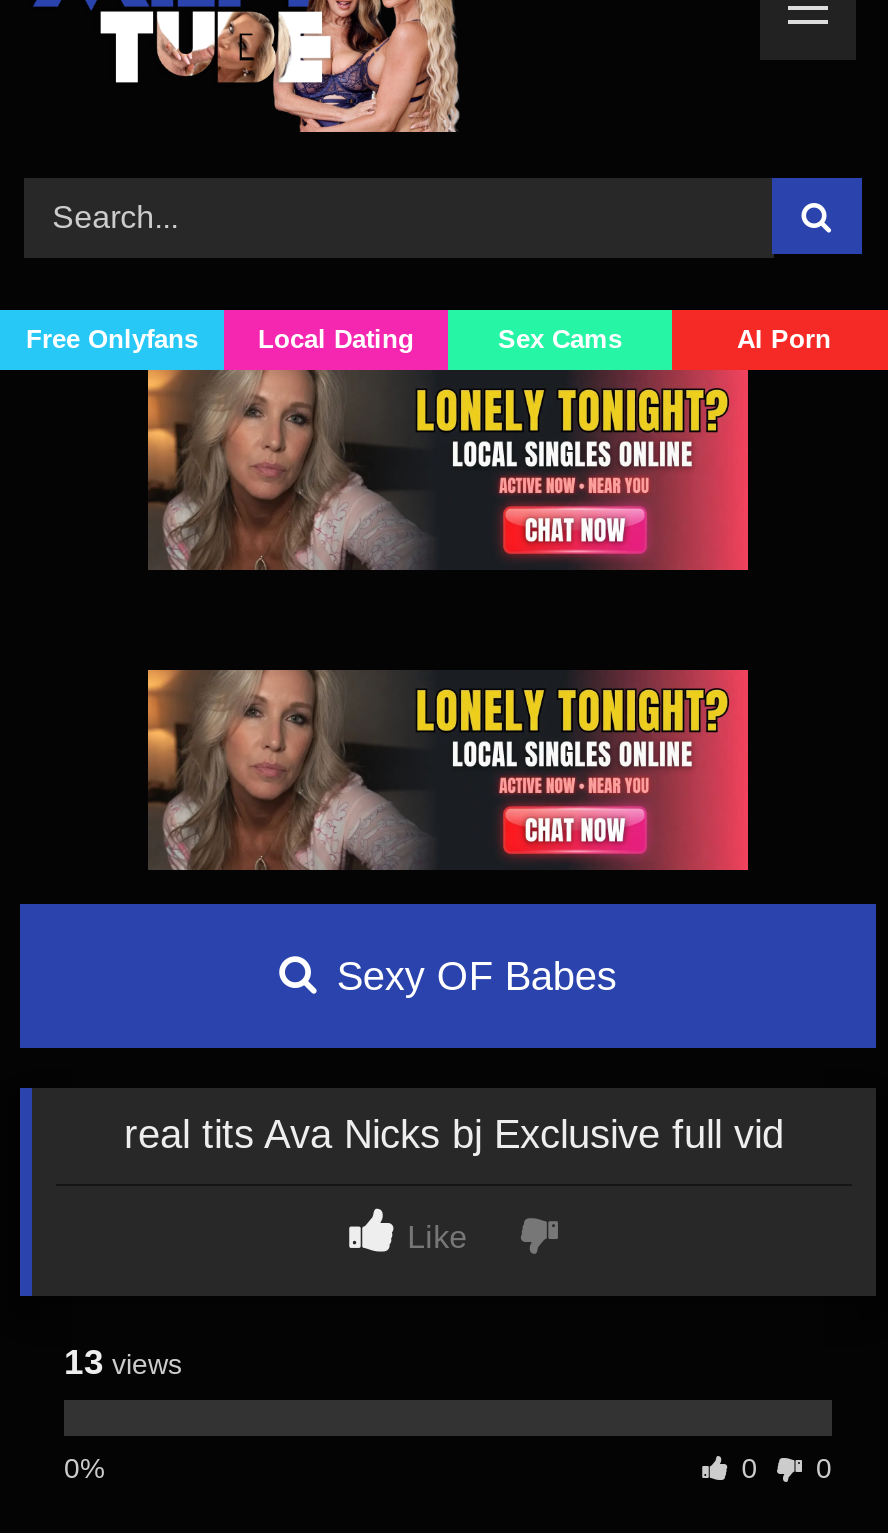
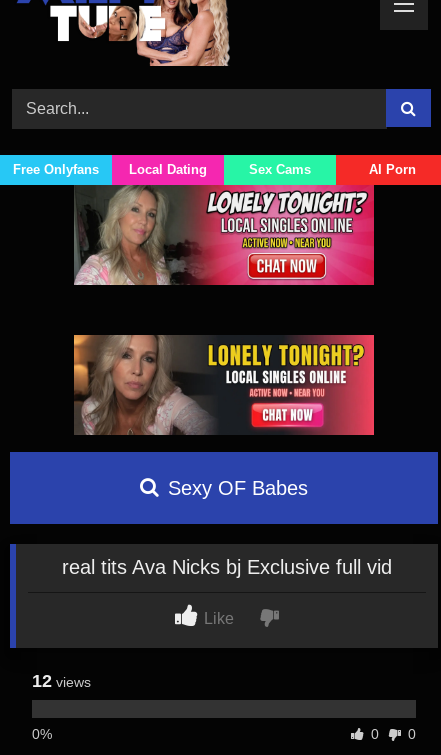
[146,368,748,570] [image] -> [74,184,374,286] [image]
[64,1342,182,1382] 13 views -> [32,671,91,691] 12 views

